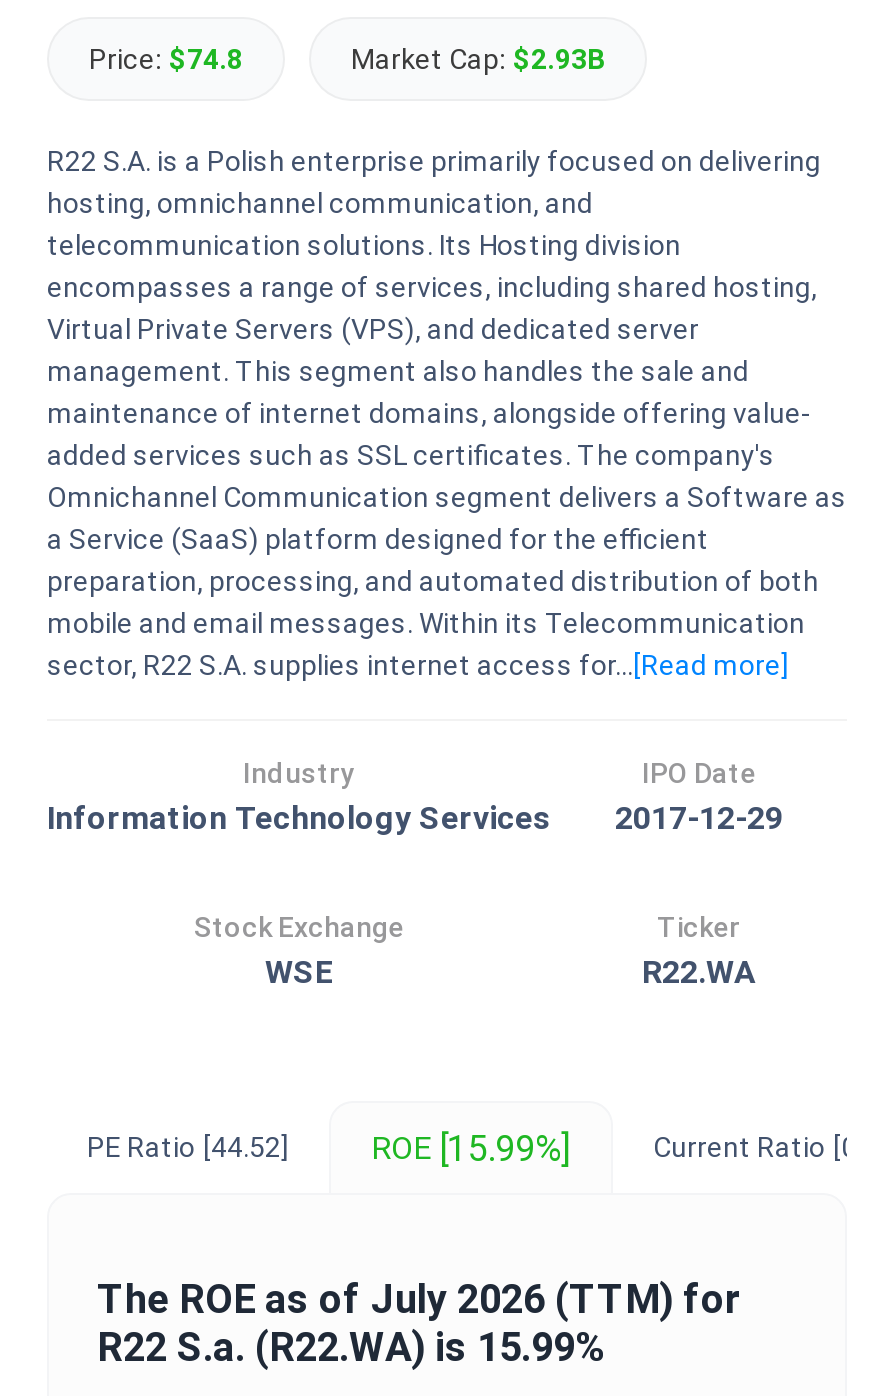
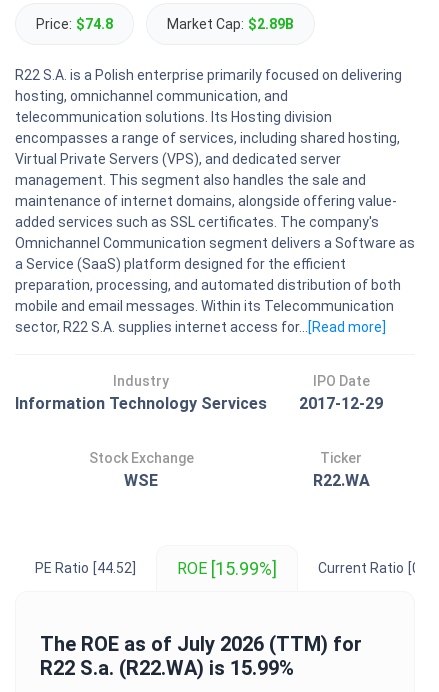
[351,43,605,75] Market Cap: $2.93B -> [167,16,294,32] Market Cap: $2.89B

